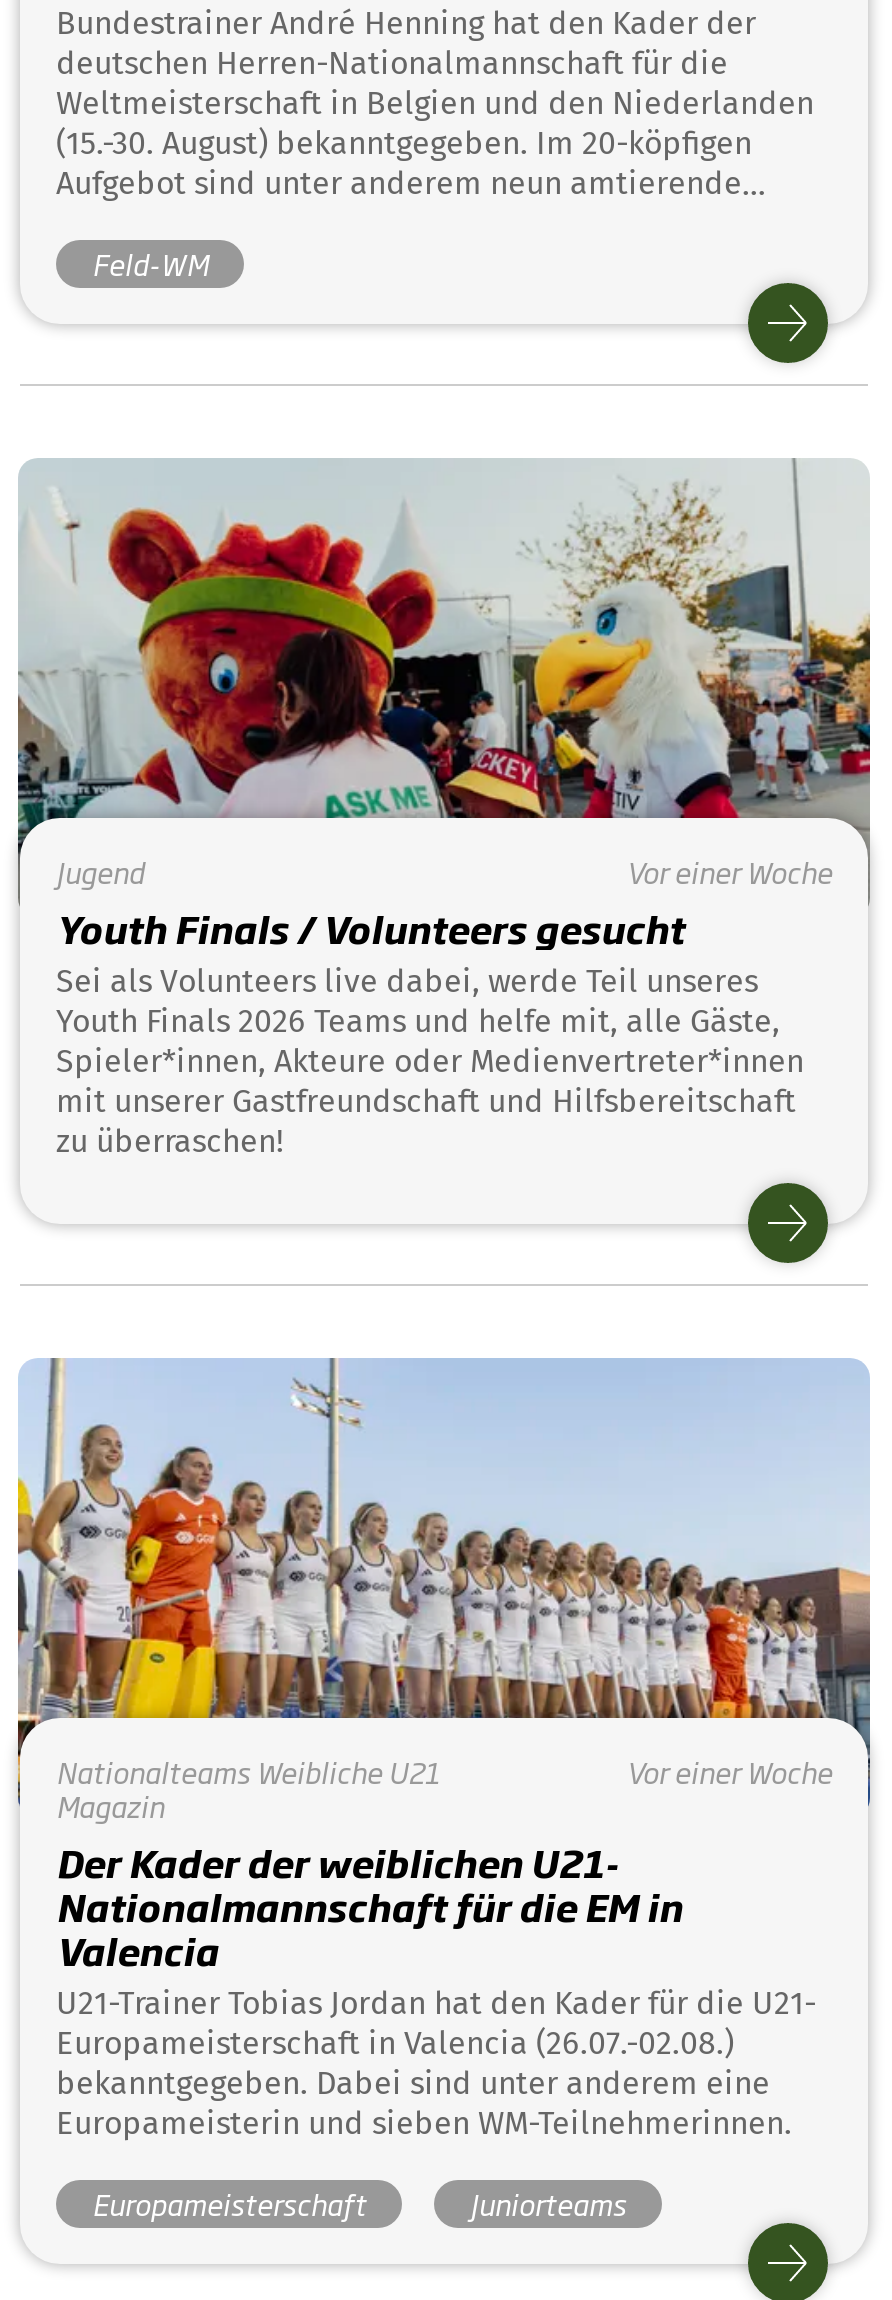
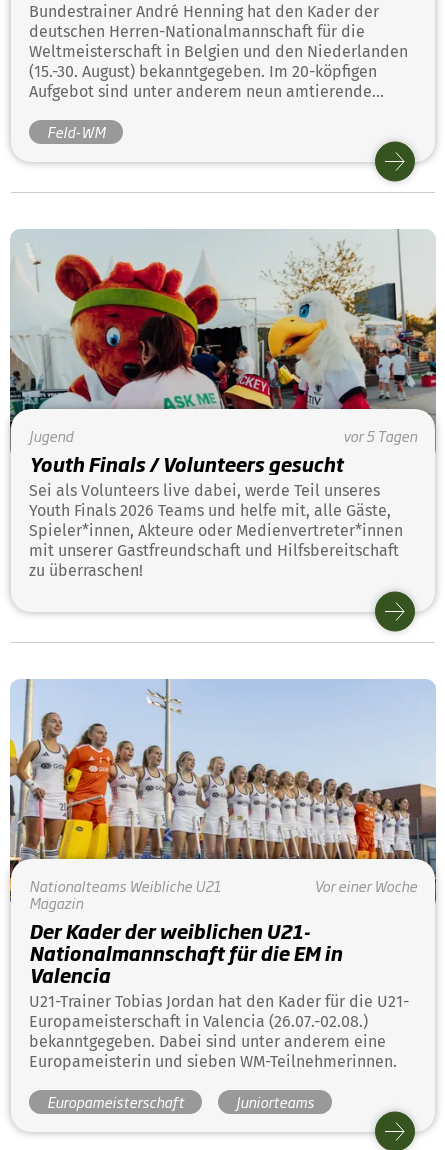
[626,851,832,893] Vor einer Woche -> [343,425,417,446] vor 5 Tagen

